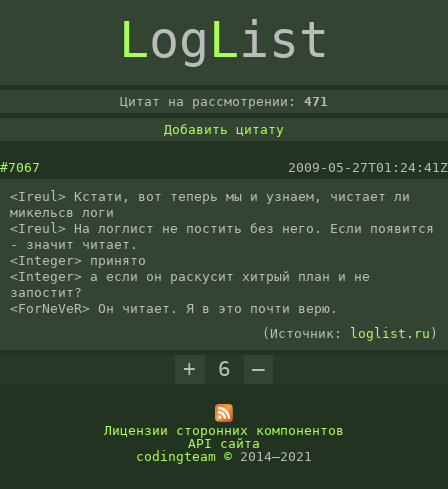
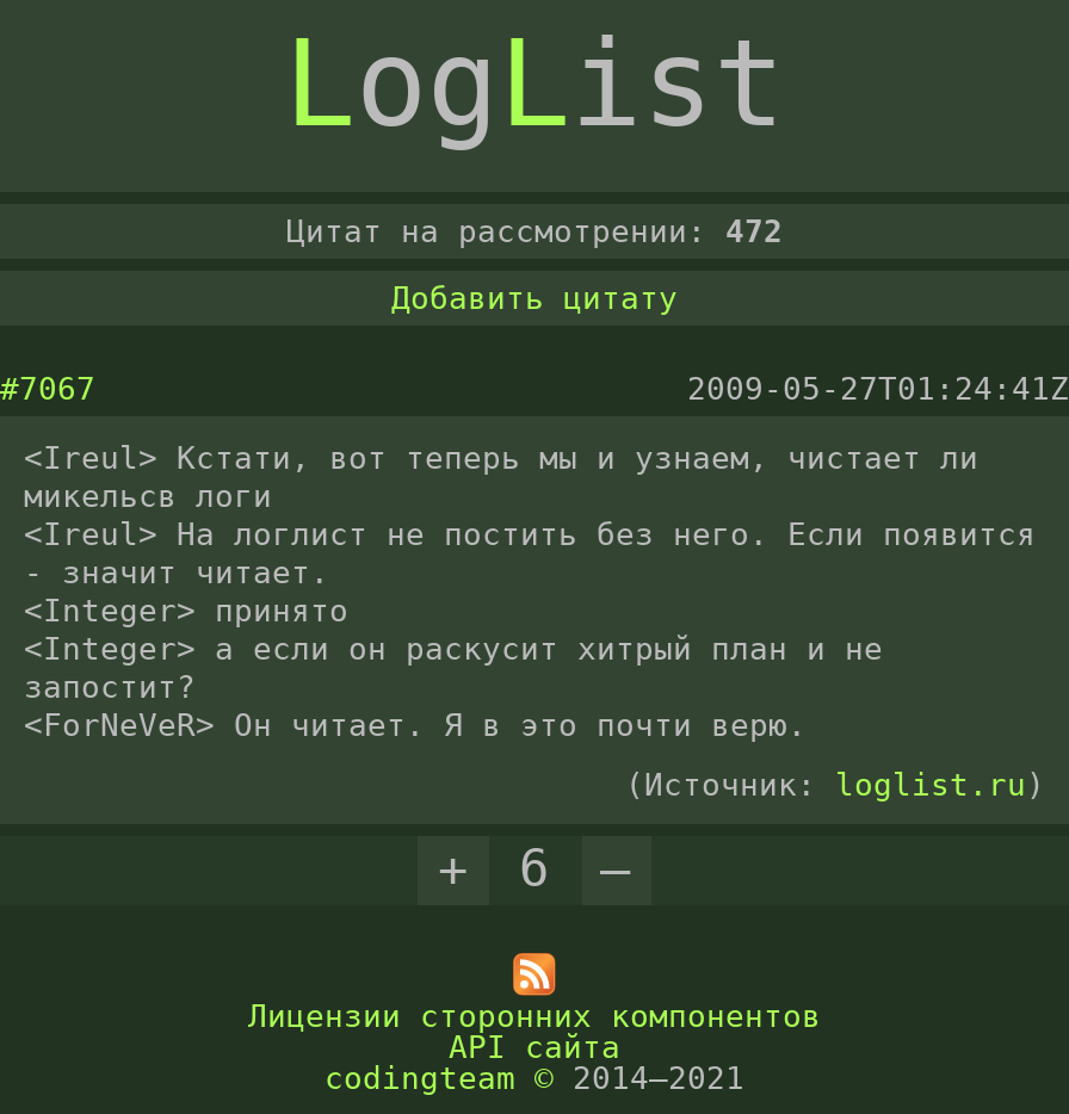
[120,94,328,109] Цитат на рассмотрении: 471 -> [286,213,783,249] Цитат на рассмотрении: 472

